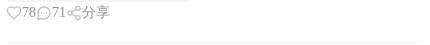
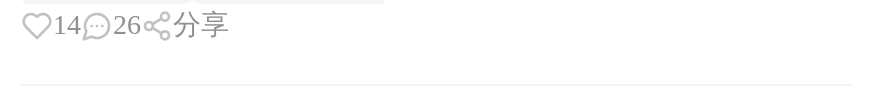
[22,5,36,20] 78 -> [53,11,81,41] 14
[52,5,66,20] 71 -> [113,11,141,41] 26

